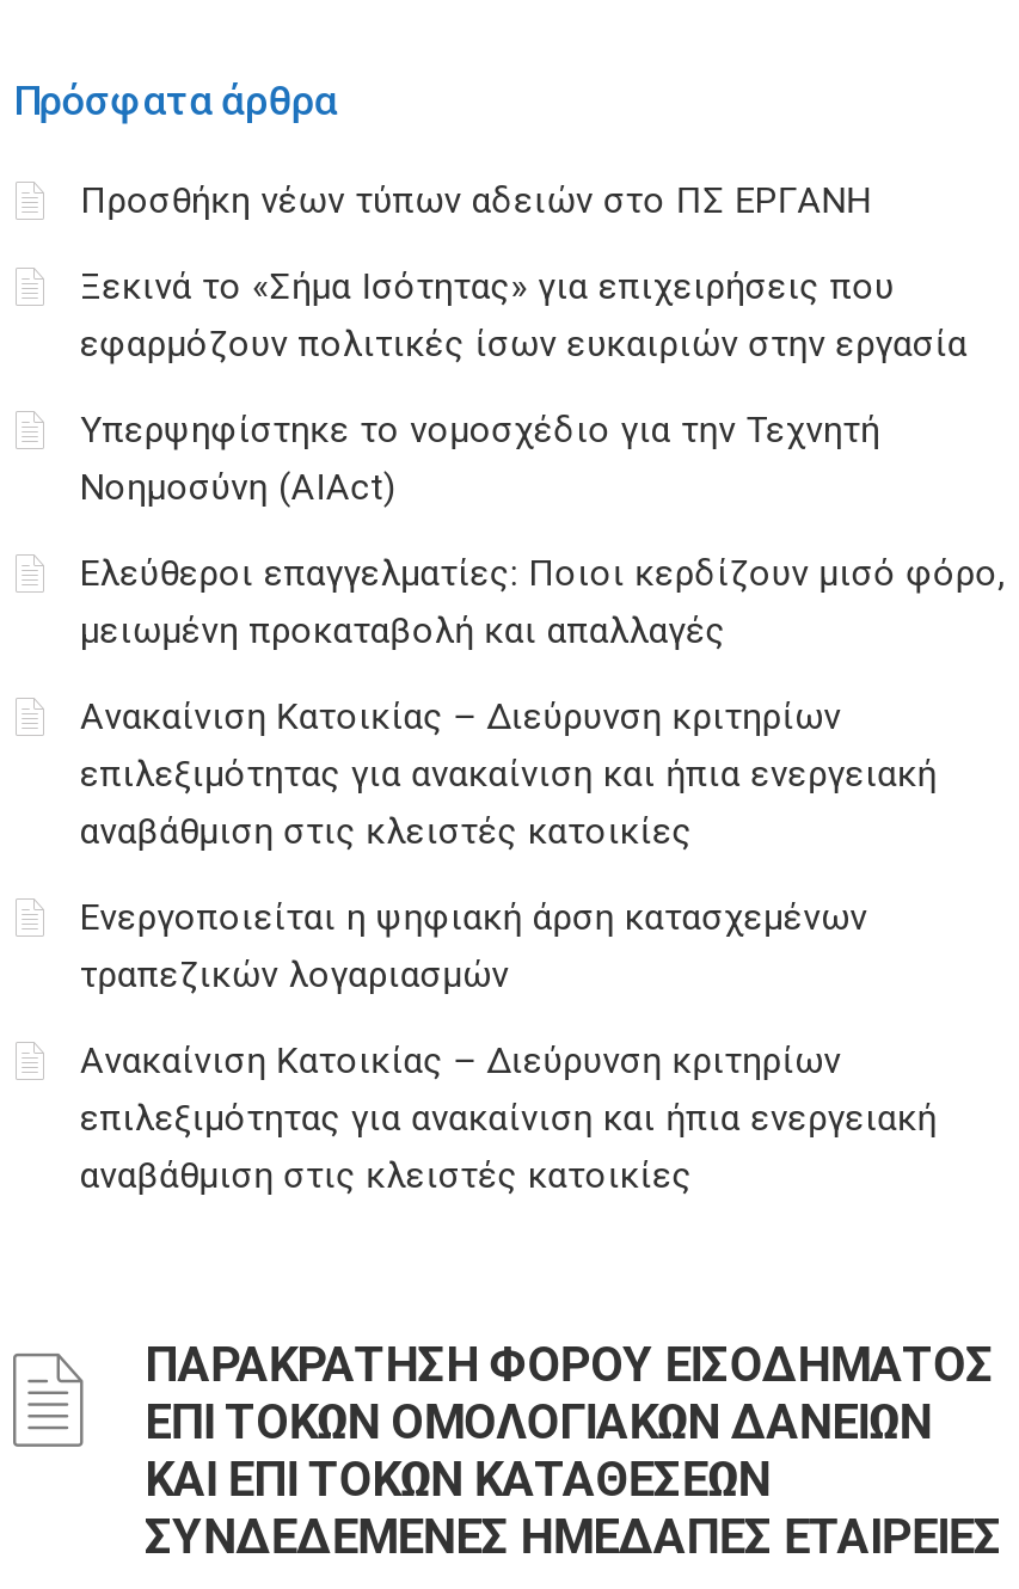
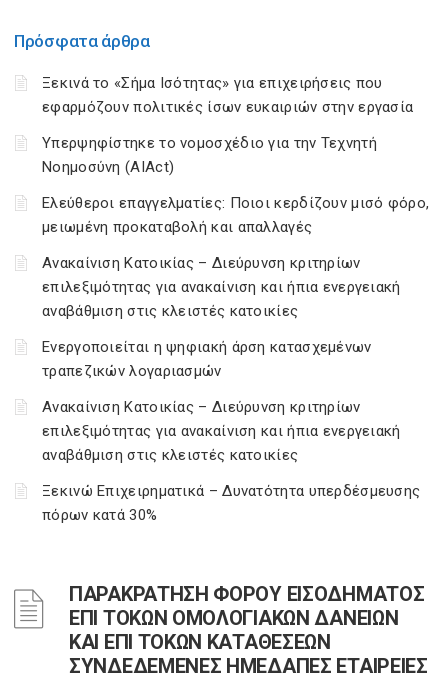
[80,179,871,222] Προσθήκη νέων τύπων αδειών στο ΠΣ ΕΡΓΑΝΗ -> none
moved [80,265,1005,1197] -> [42,74,429,464]: Ξεκινά το «Σήμα Ισότητας» για επιχειρήσεις που | εφαρμόζουν πολιτικές ίσων ευκαιριών στην εργασία | Υπερψηφίστηκε το νομοσχέδιο για την Τεχνητή | ... | επιλεξιμότητας για ανακαίνιση και ήπια ενεργειακή | αναβάθμιση στις κλειστές κατοικίες
none -> [42,482,420,524] Ξεκινώ Επιχειρηματικά – Δυνατότητα υπερδέσμευσης | πόρων κατά 30%

